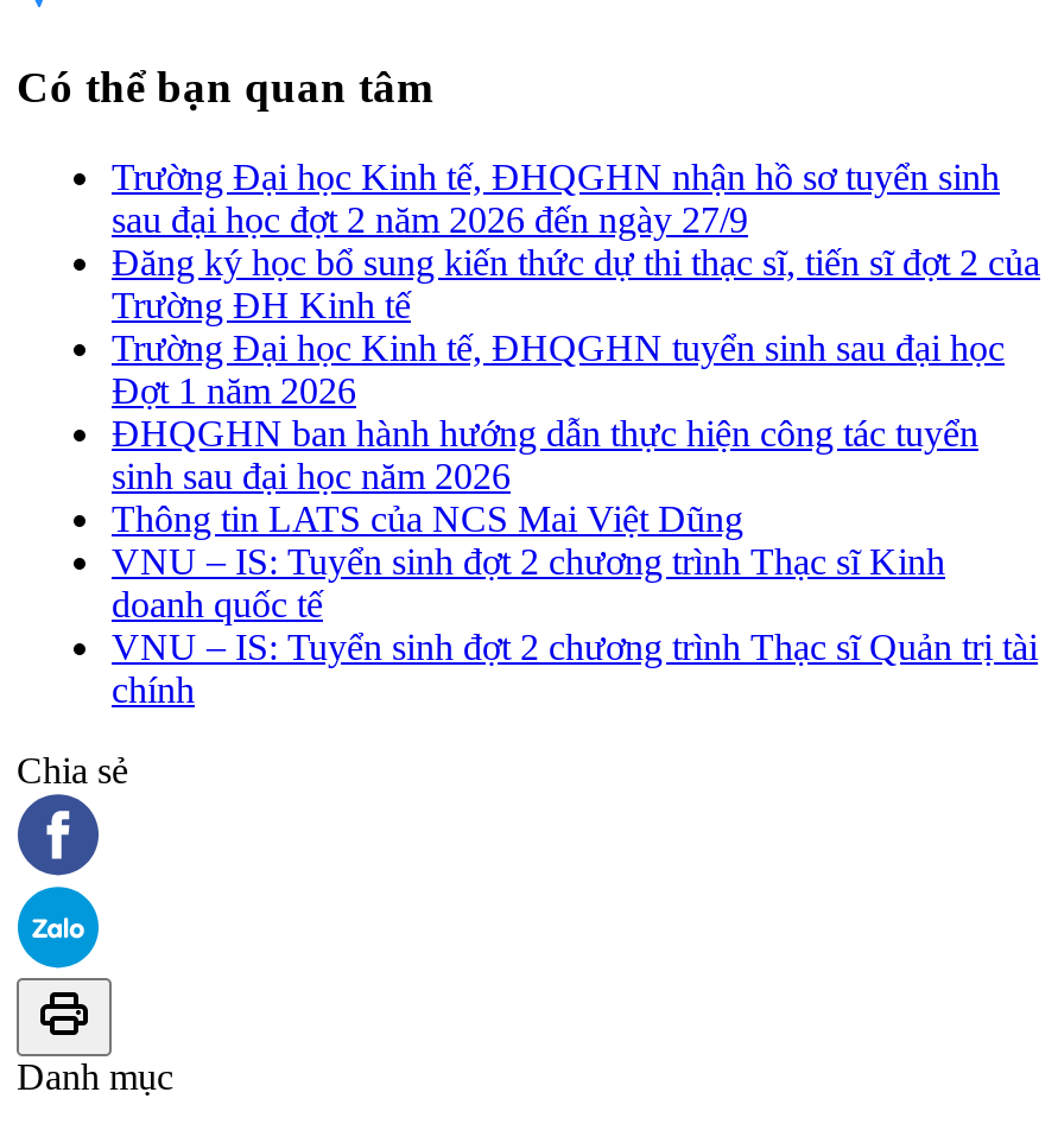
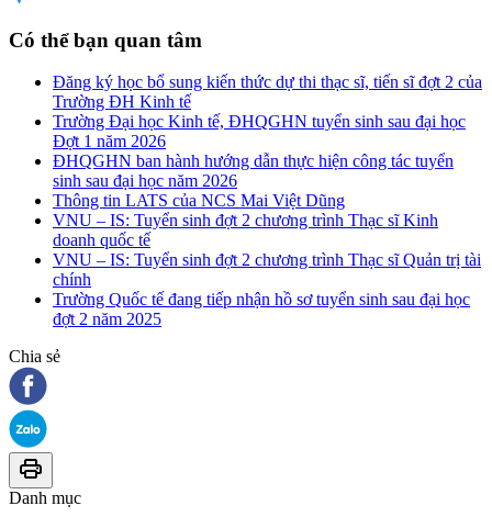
[112,157,1000,240] Trường Đại học Kinh tế, ĐHQGHN nhận hồ sơ tuyển sinh | sau đại học đợt 2 năm 2026 đến ngày 27/9 -> none
moved [112,243,1040,710] -> [53,73,482,289]: Đăng ký học bổ sung kiến thức dự thi thạc sĩ, tiến sĩ đợt 2 của | Trường ĐH Kinh tế | Trường Đại học Kinh tế, ĐHQGHN tuyển sinh sau đại học | ... | VNU – IS: Tuyển sinh đợt 2 chương trình Thạc sĩ Quản trị tài | chính
none -> [53,290,470,328] Trường Quốc tế đang tiếp nhận hồ sơ tuyển sinh sau đại học | đợt 2 năm 2025

